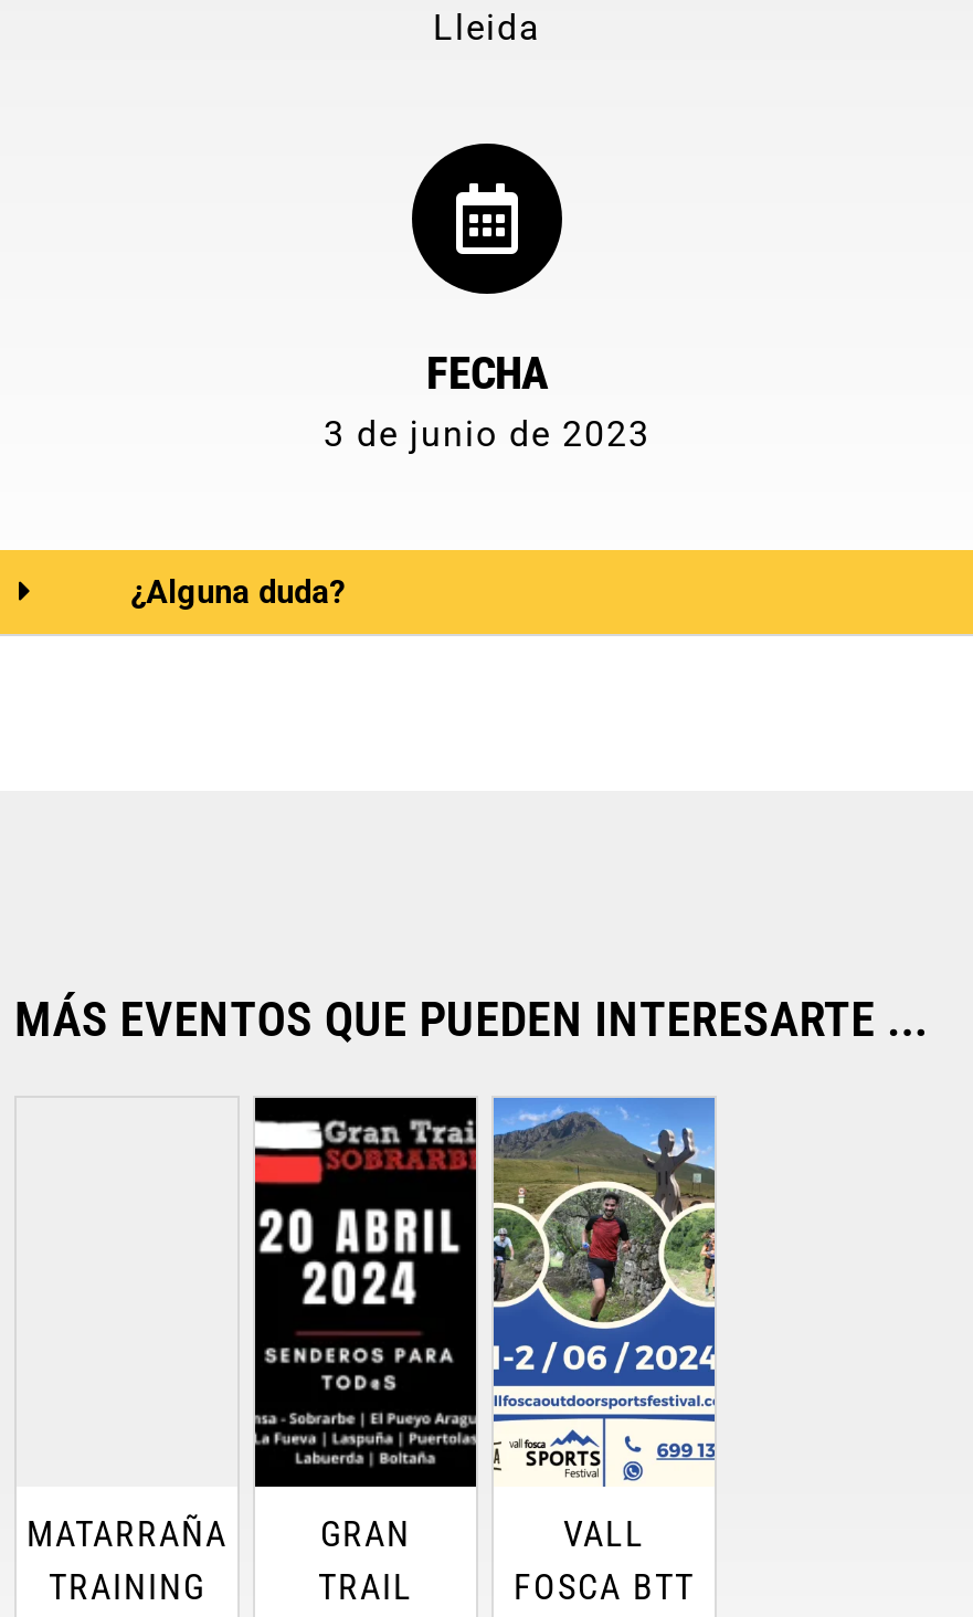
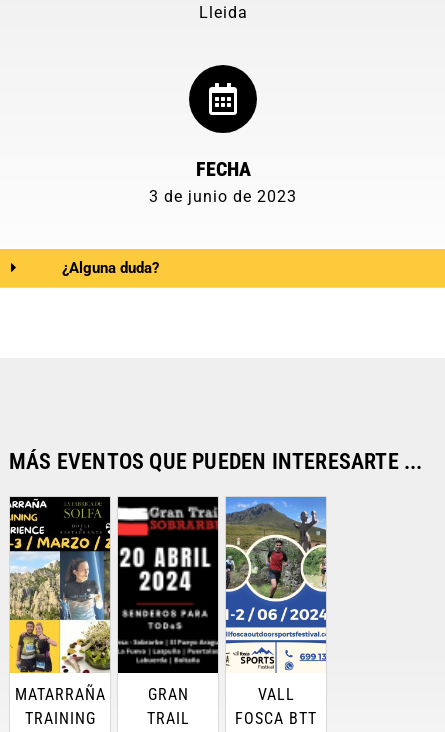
none -> [9,496,111,674] [image]

